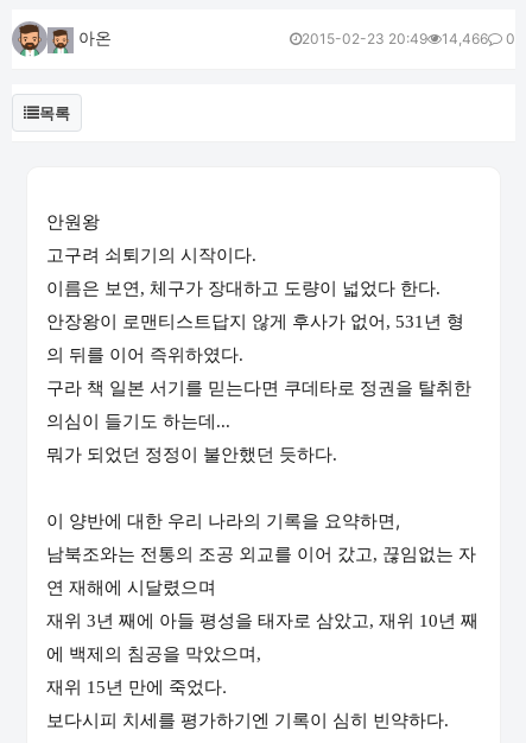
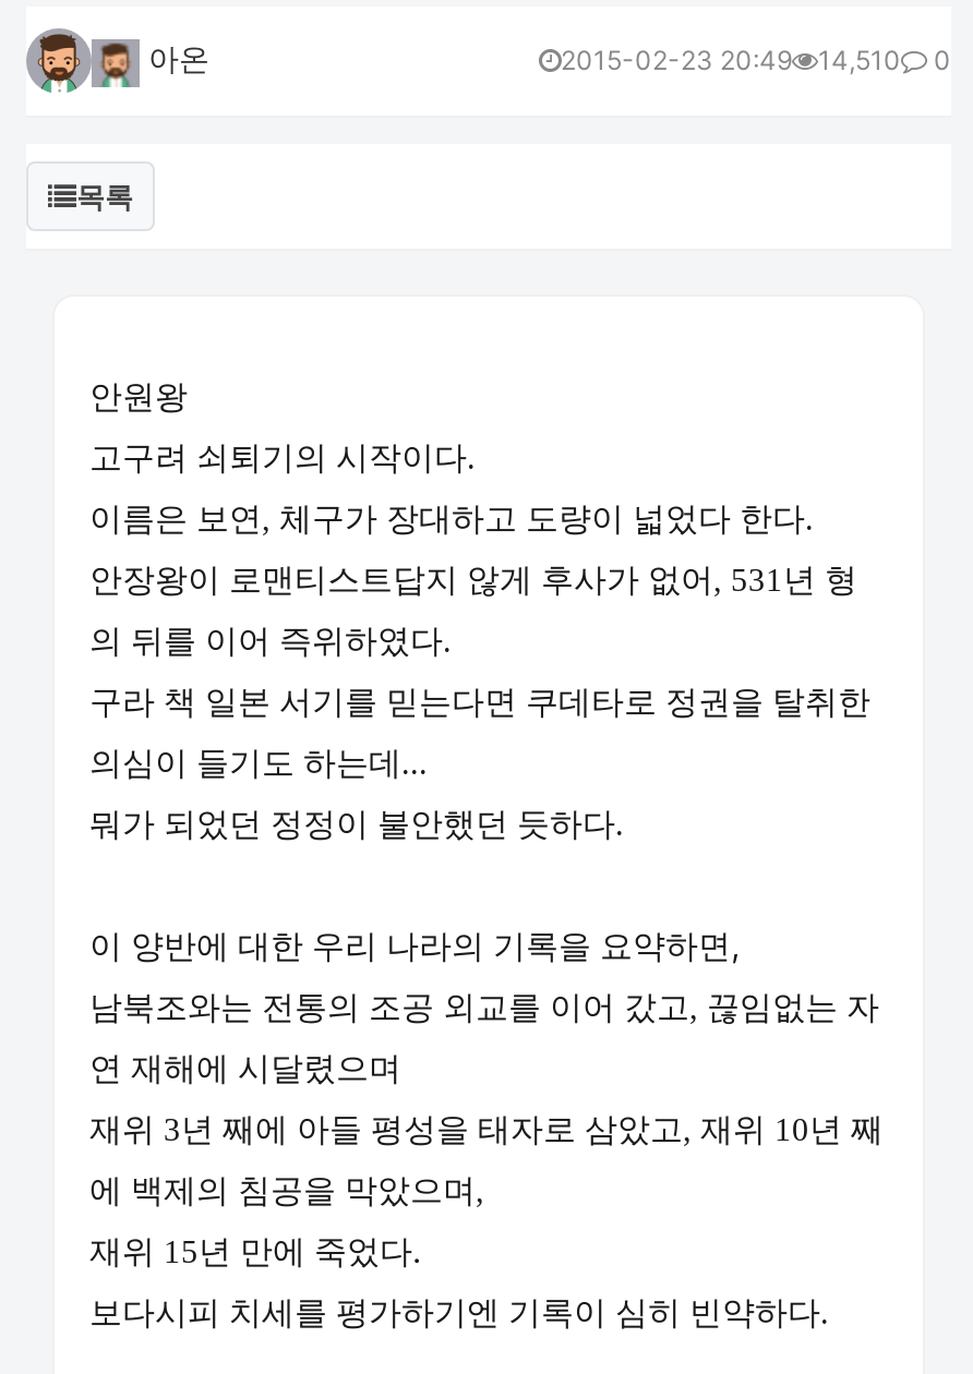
[442,30,488,47] 14,466 -> [818,44,901,76] 14,510

